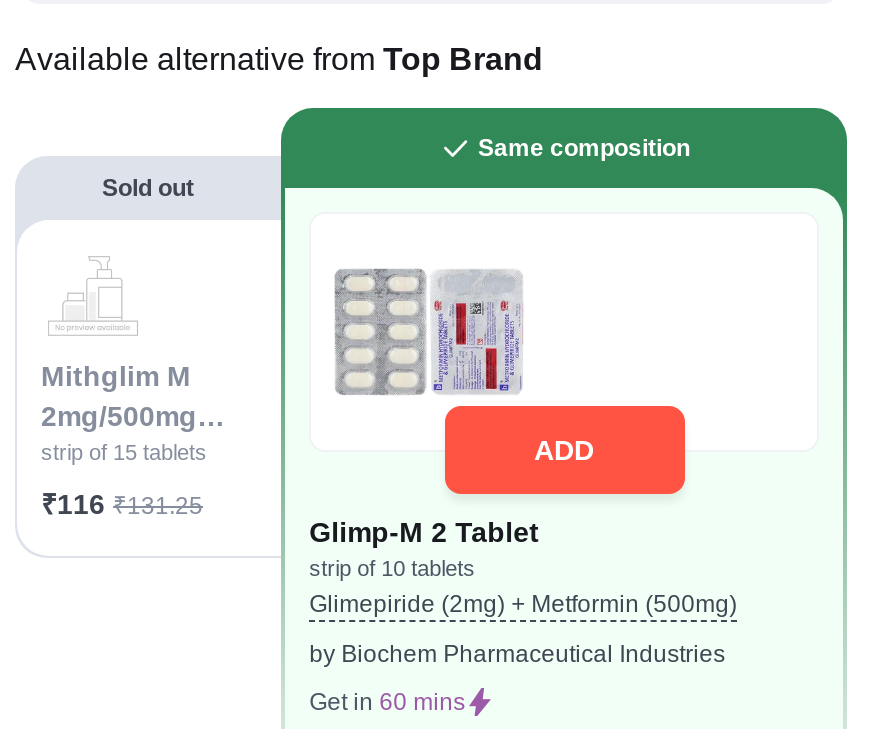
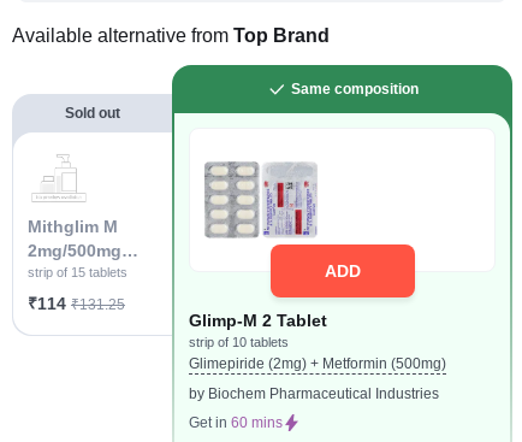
[41,488,203,520] ₹116 ₹131.25 -> [28,294,125,313] ₹114 ₹131.25

